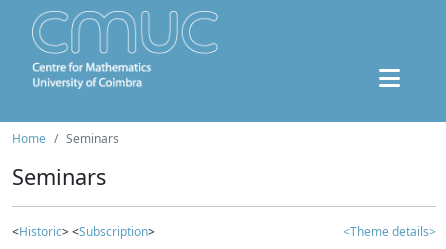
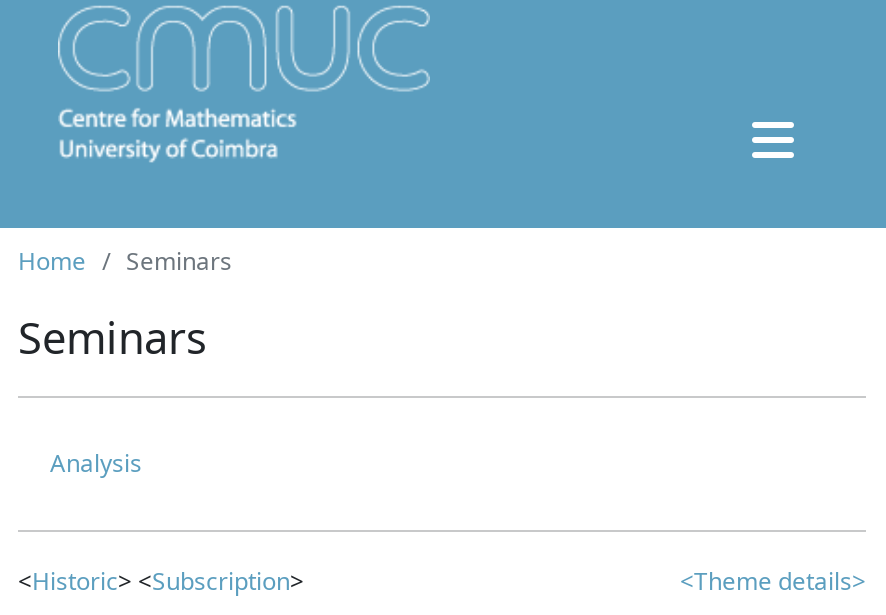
none -> [50,446,142,480] Analysis

